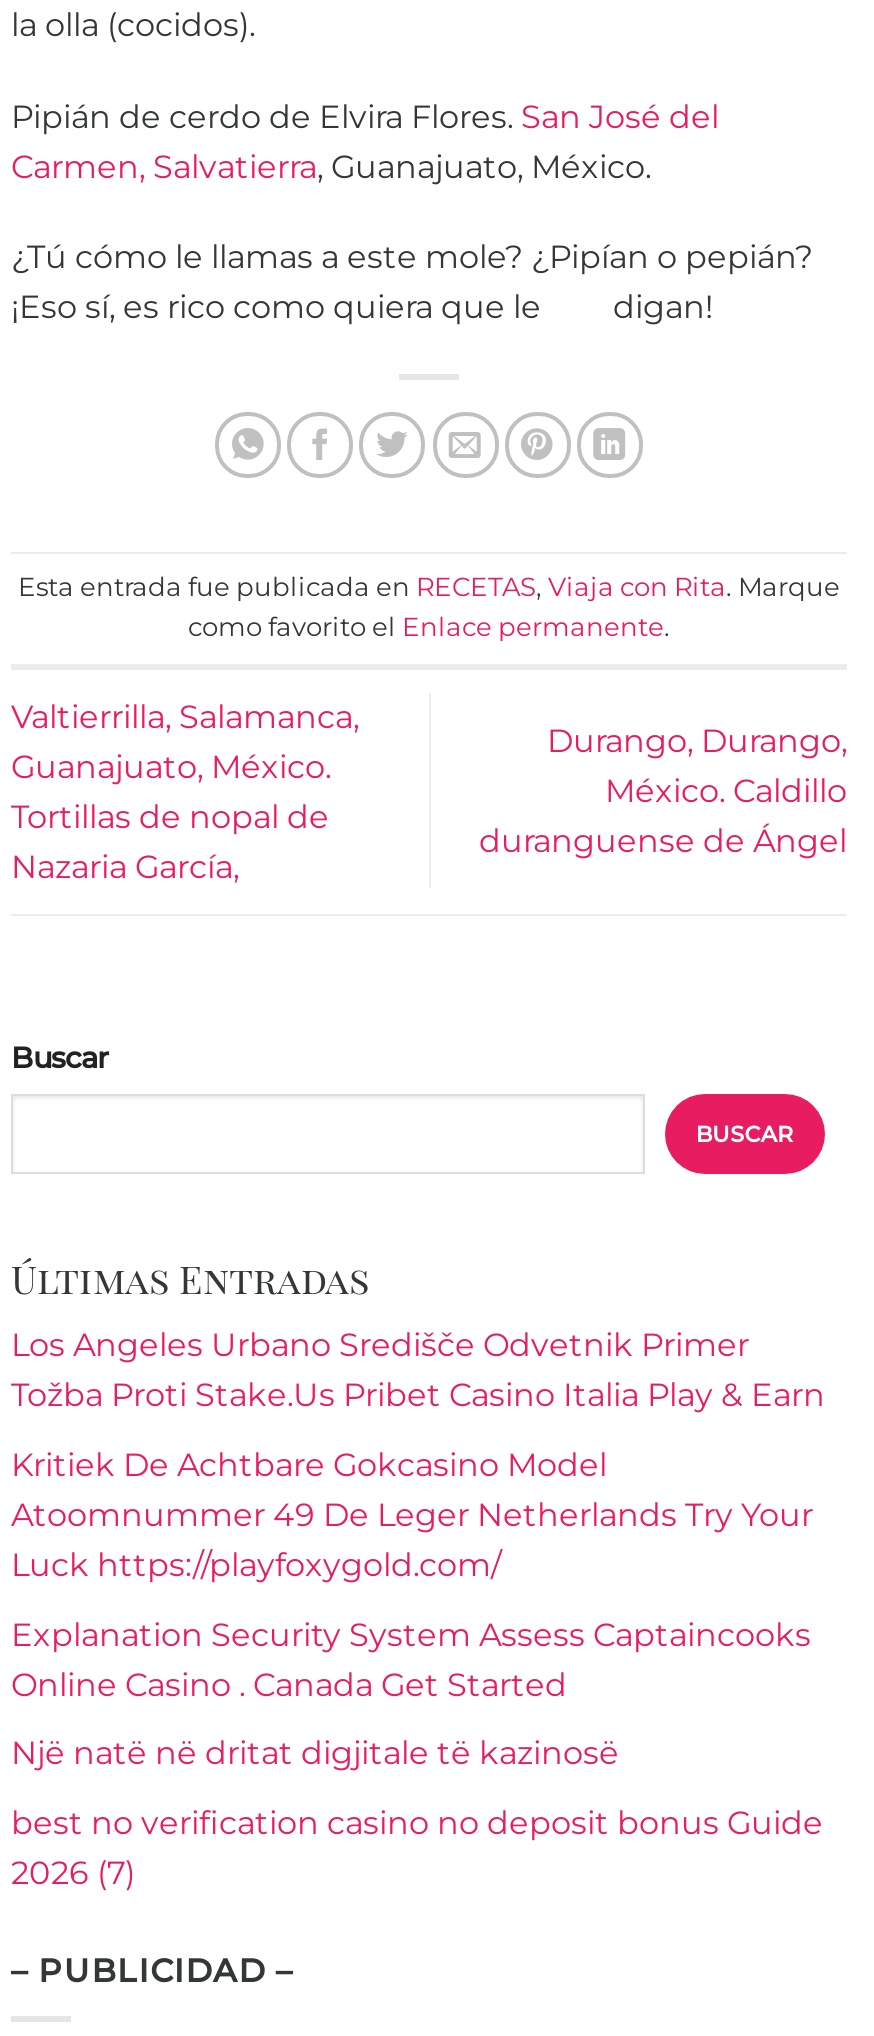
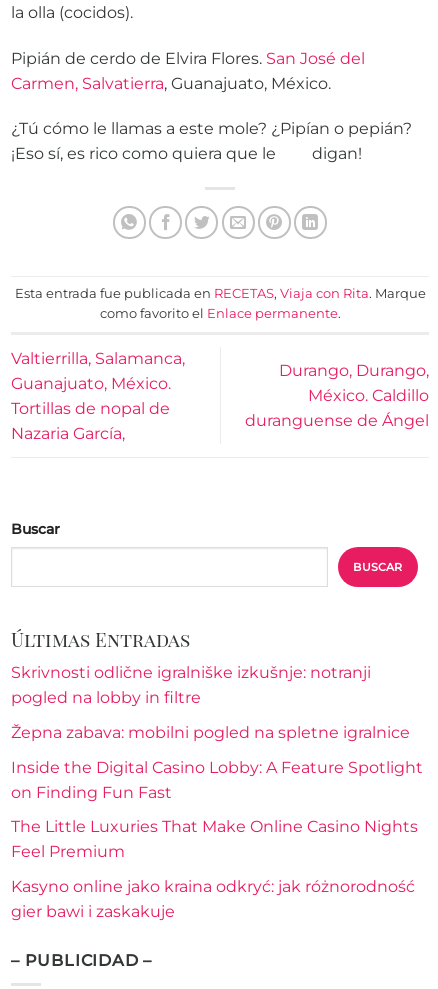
[11,1327,825,1415] Los Angeles Urbano Središče Odvetnik Primer | Tožba Proti Stake.Us Pribet Casino Italia Play & Earn -> [11,663,371,707] Skrivnosti odlične igralniške izkušnje: notranji | pogled na lobby in filtre
[11,1446,813,1584] Kritiek De Achtbare Gokcasino Model | Atoomnummer 49 De Leger Netherlands Try Your | Luck https://playfoxygold.com/ -> [11,723,410,742] Žepna zabava: mobilni pogled na spletne igralnice
[11,1615,811,1703] Explanation Security System Assess Captaincooks | Online Casino . Canada Get Started -> [11,757,423,801] Inside the Digital Casino Lobby: A Feature Spotlight | on Finding Fun Fast
[11,1734,619,1772] Një natë në dritat digjitale të kazinosë -> [11,817,418,861] The Little Luxuries That Make Online Casino Nights | Feel Premium
[11,1803,823,1891] best no verification casino no deposit bonus Guide | 2026 (7) -> [11,877,415,921] Kasyno online jako kraina odkryć: jak różnorodność | gier bawi i zaskakuje

